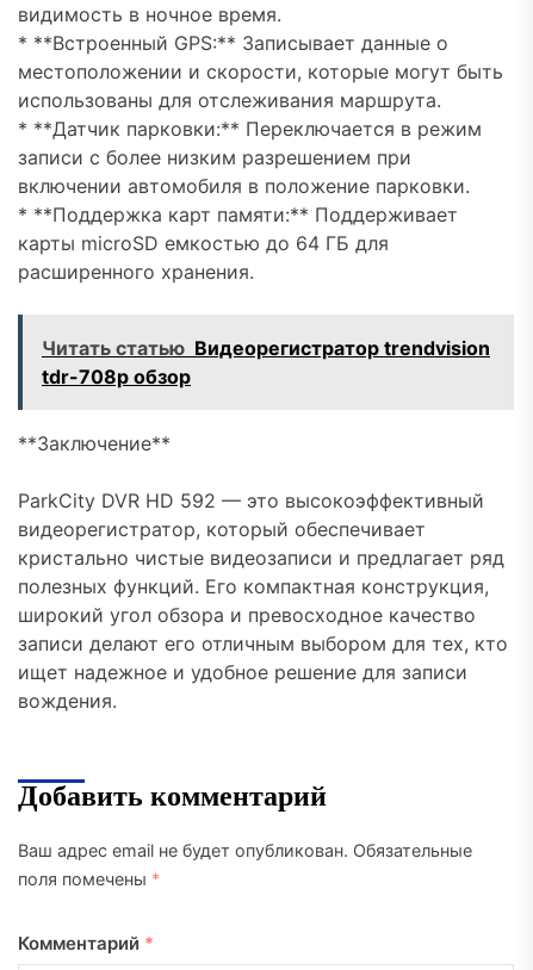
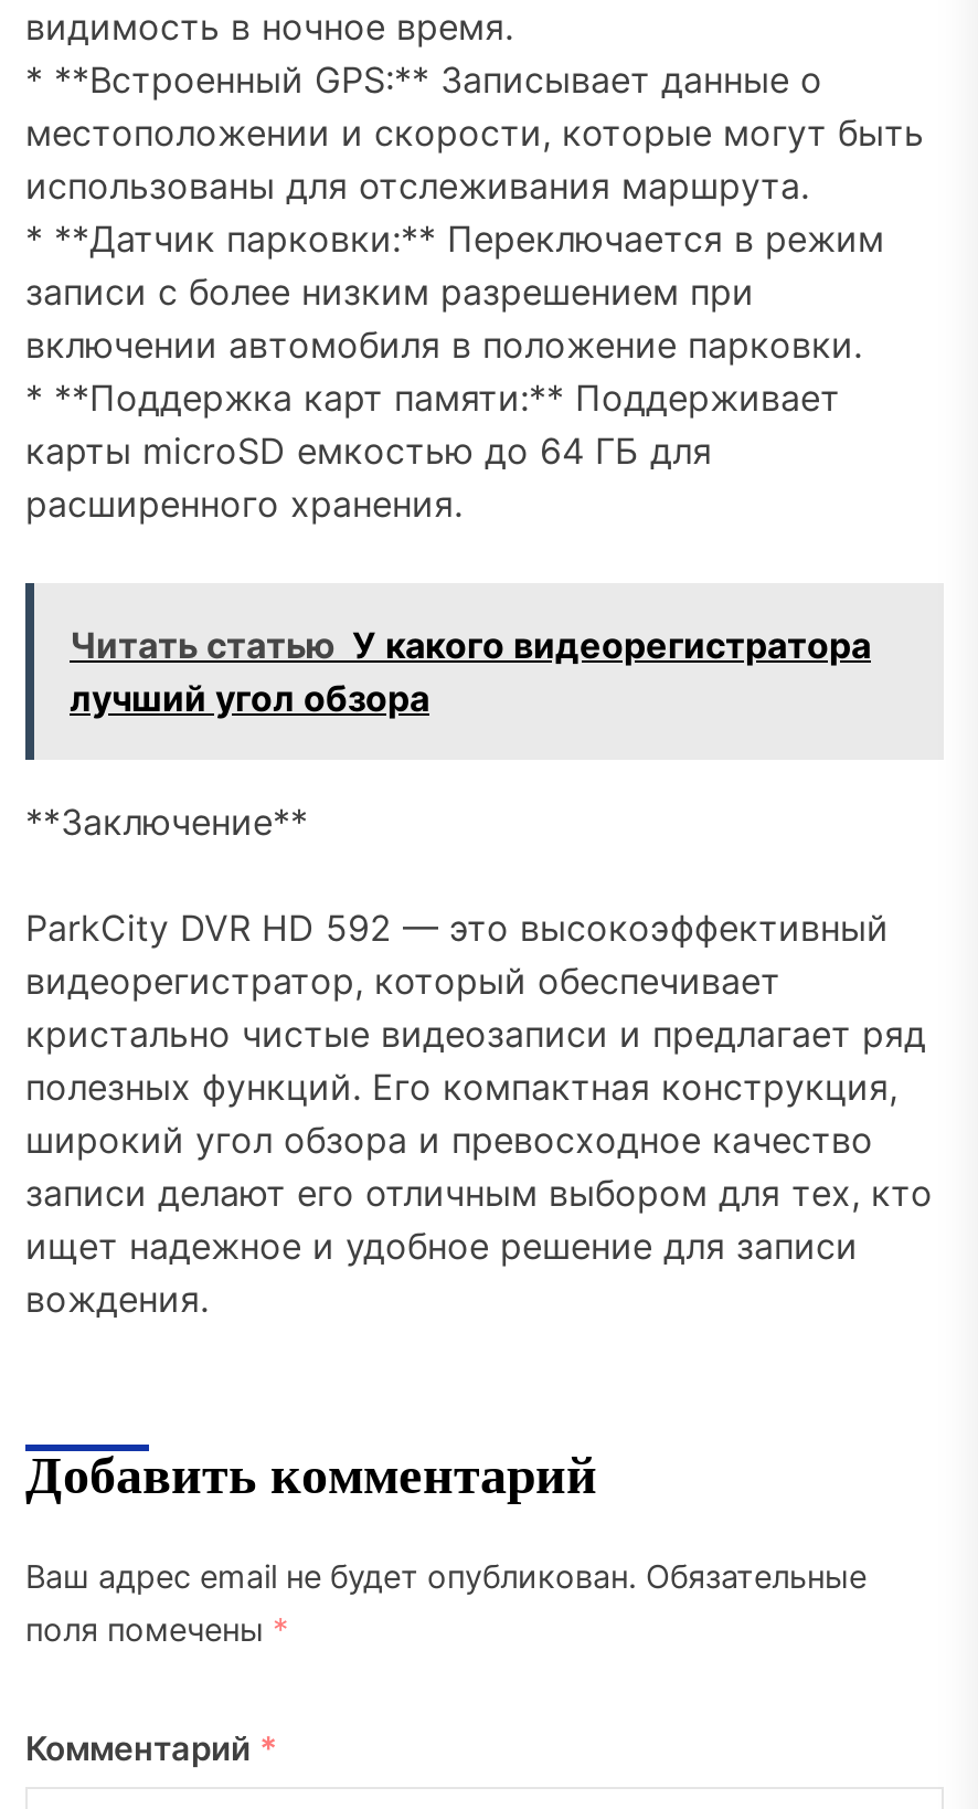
[42,336,490,388] Читать статью Видеорегистратор trendvision | tdr-708p обзор -> [70,623,871,720] Читать статью У какого видеорегистратора | лучший угол обзора

